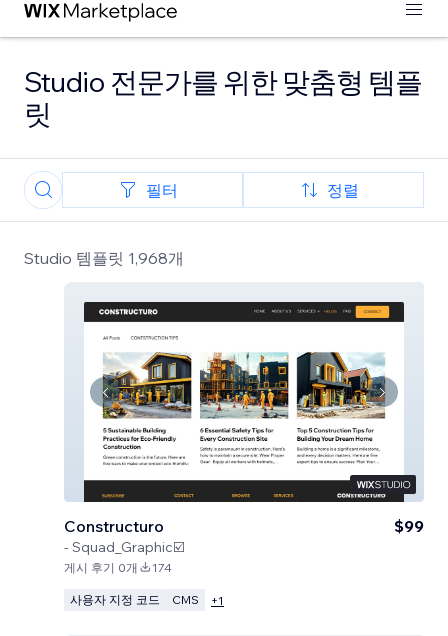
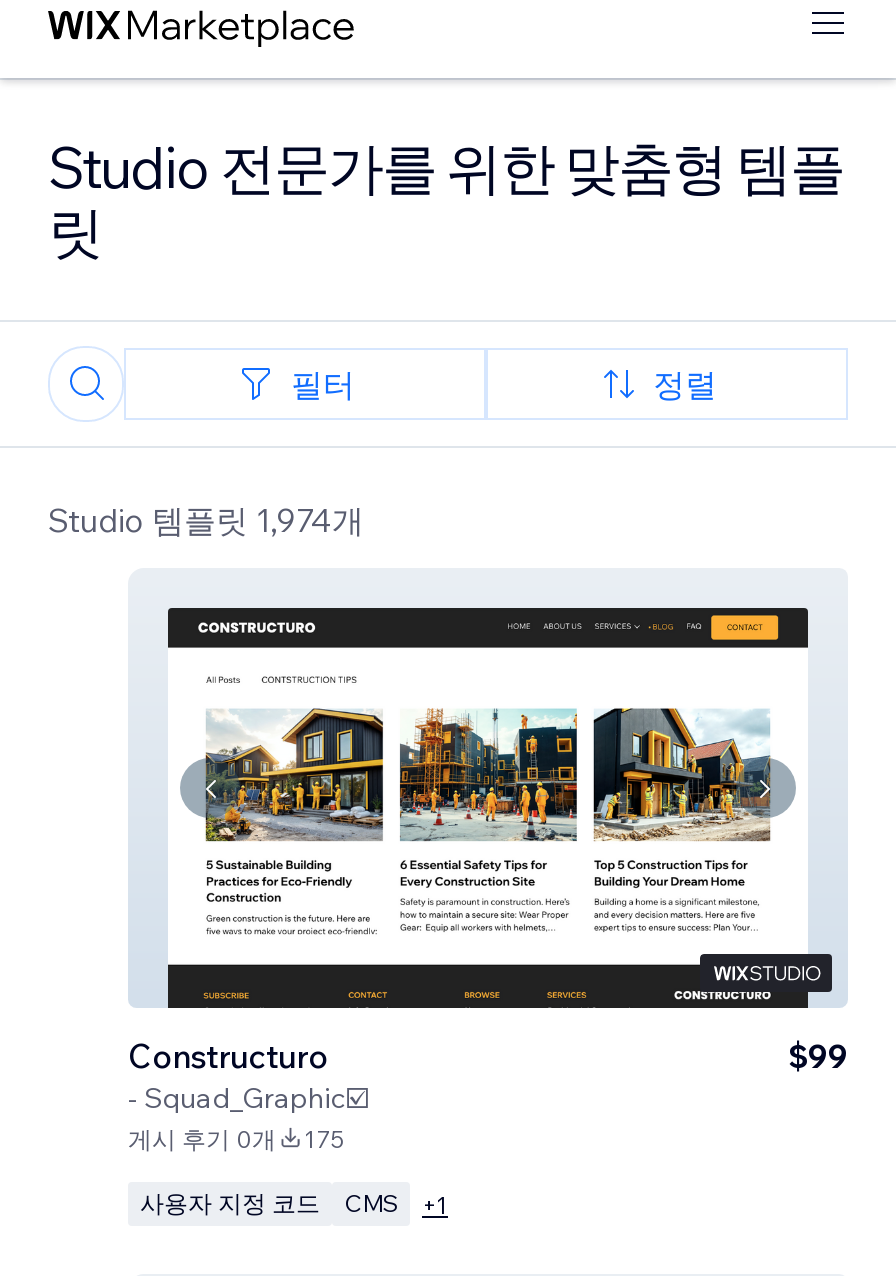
[24,248,184,268] Studio 템플릿 1,968개 -> [48,500,364,540] Studio 템플릿 1,974개
[64,560,172,575] 게시 후기 0개 174 -> [128,1124,344,1154] 게시 후기 0개 175

